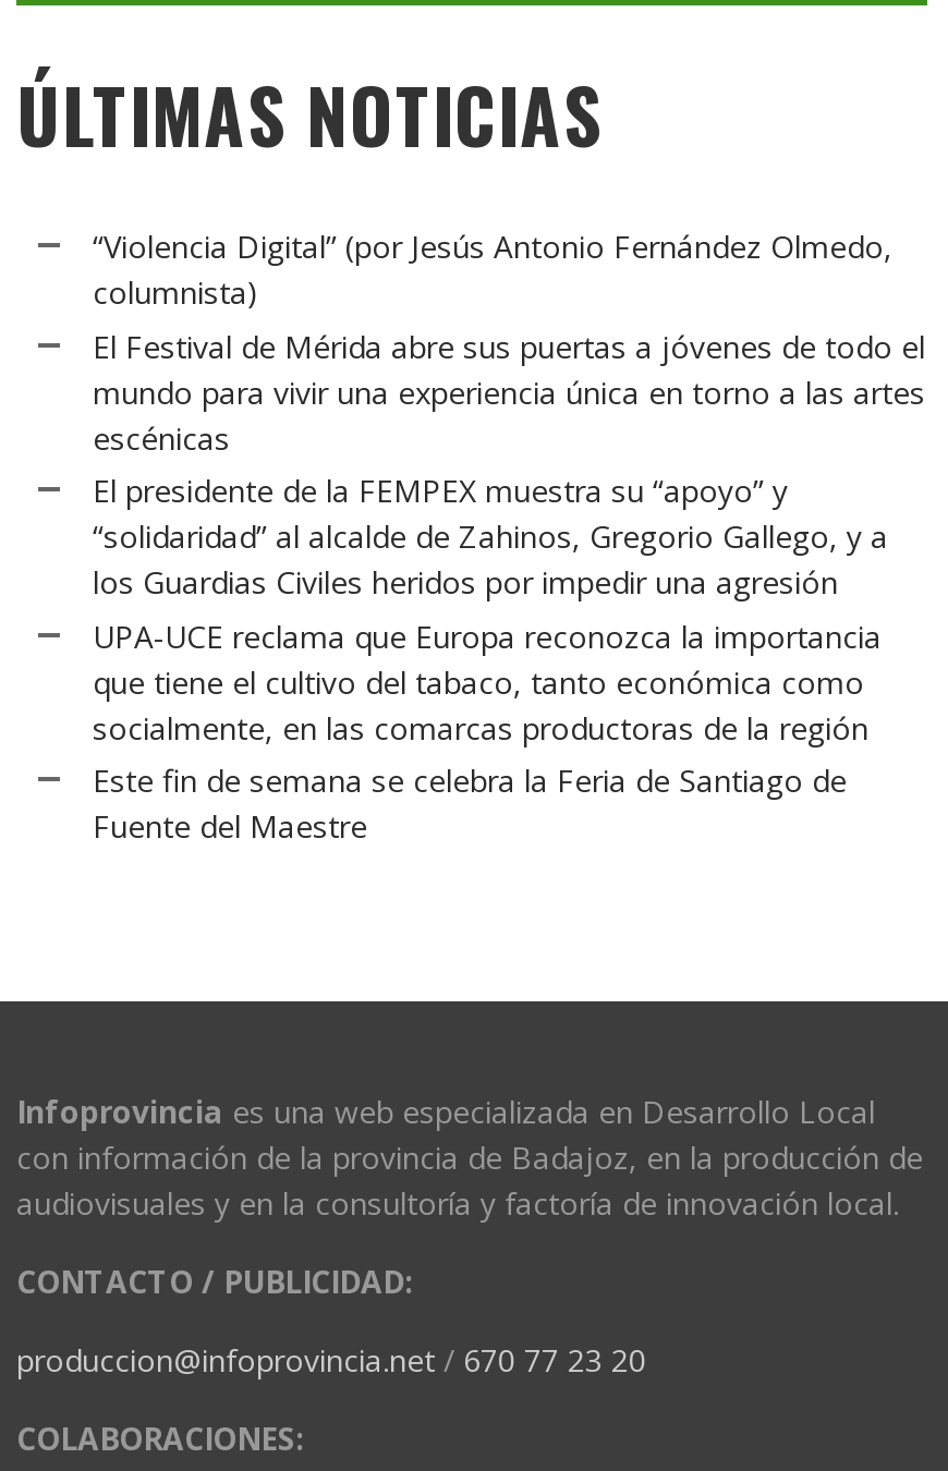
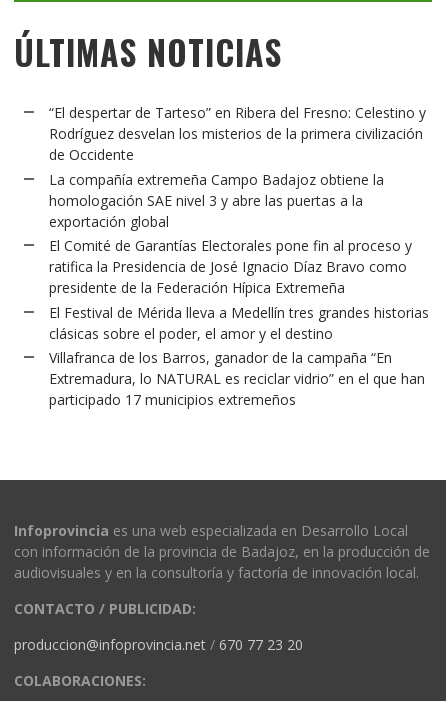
[93,226,925,848] “Violencia Digital” (por Jesús Antonio Fernández Olmedo, | columnista) | El Festival de Mérida abre sus puertas a jóvenes de todo el | mundo para vivir una experiencia única en torno a las artes | escénicas | El presidente de la FEMPEX muestra su “apoyo” y | “solidaridad” al alcalde de Zahinos, Gregorio Gallego, y a | los Guardias Civiles heridos por impedir una agresión | UPA-UCE reclama que Europa reconozca la importancia | que tiene el cultivo del tabaco, tanto económica como | socialmente, en las comarcas productoras de la región | Este fin de semana se celebra la Feria de Santiago de | Fuente del Maestre -> [49,103,429,409] “El despertar de Tarteso” en Ribera del Fresno: Celestino y | Rodríguez desvelan los misterios de la primera civilización | de Occidente | La compañía extremeña Campo Badajoz obtiene la | homologación SAE nivel 3 y abre las puertas a la | exportación global | El Comité de Garantías Electorales pone fin al proceso y | ratifica la Presidencia de José Ignacio Díaz Bravo como | presidente de la Federación Hípica Extremeña | El Festival de Mérida lleva a Medellín tres grandes historias | clásicas sobre el poder, el amor y el destino | Villafranca de los Barros, ganador de la campaña “En | Extremadura, lo NATURAL es reciclar vidrio” en el que han | participado 17 municipios extremeños

